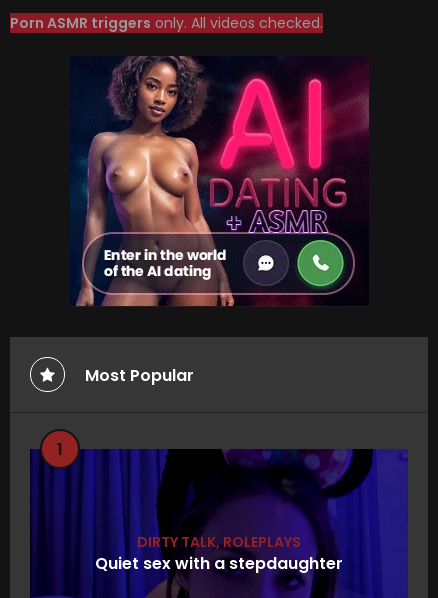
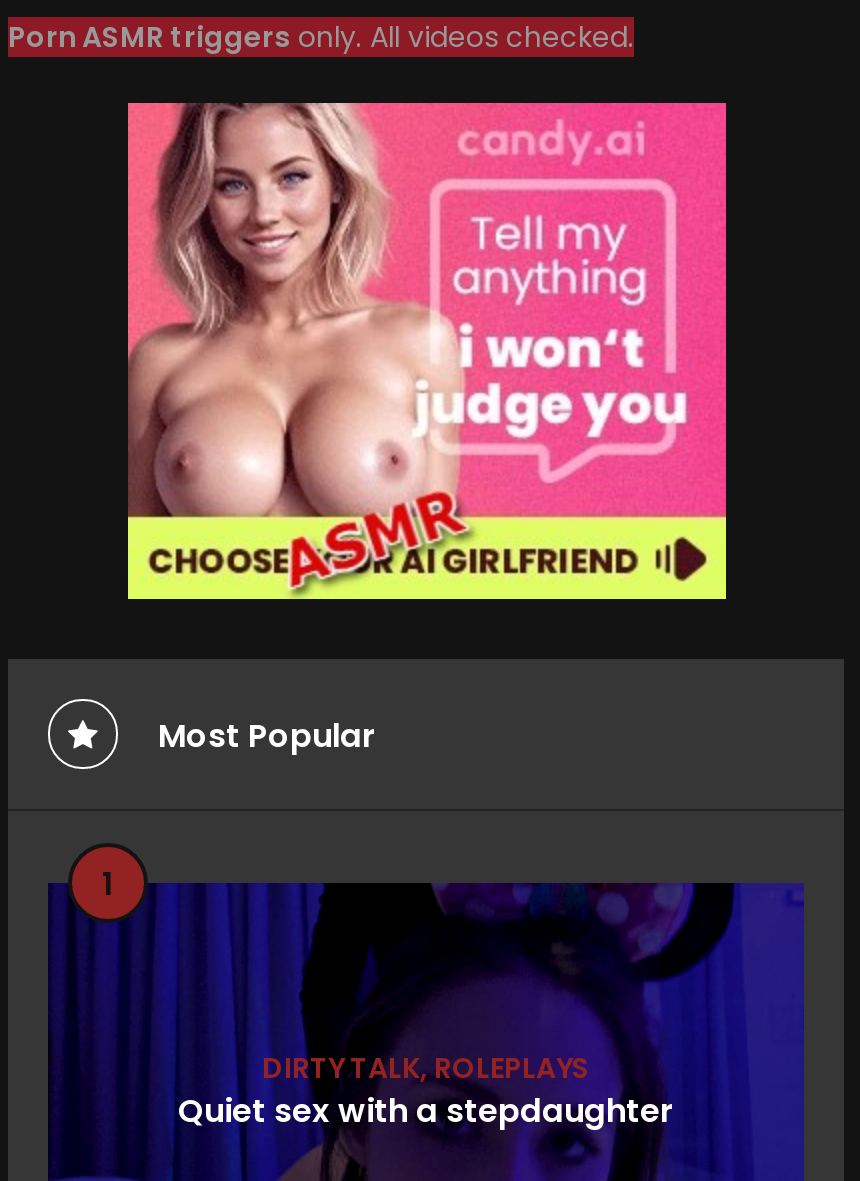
[70,57,369,307] [image] -> [126,101,728,601] [image]

